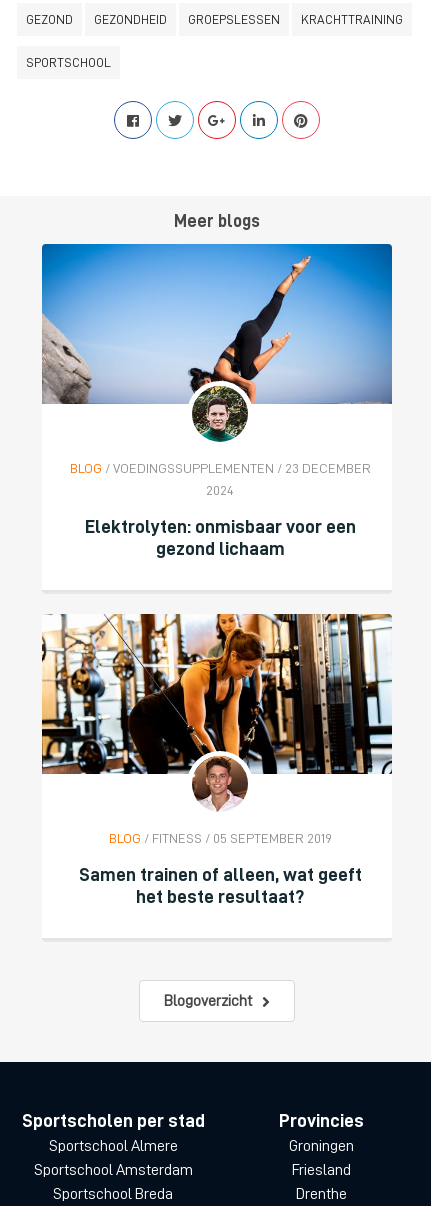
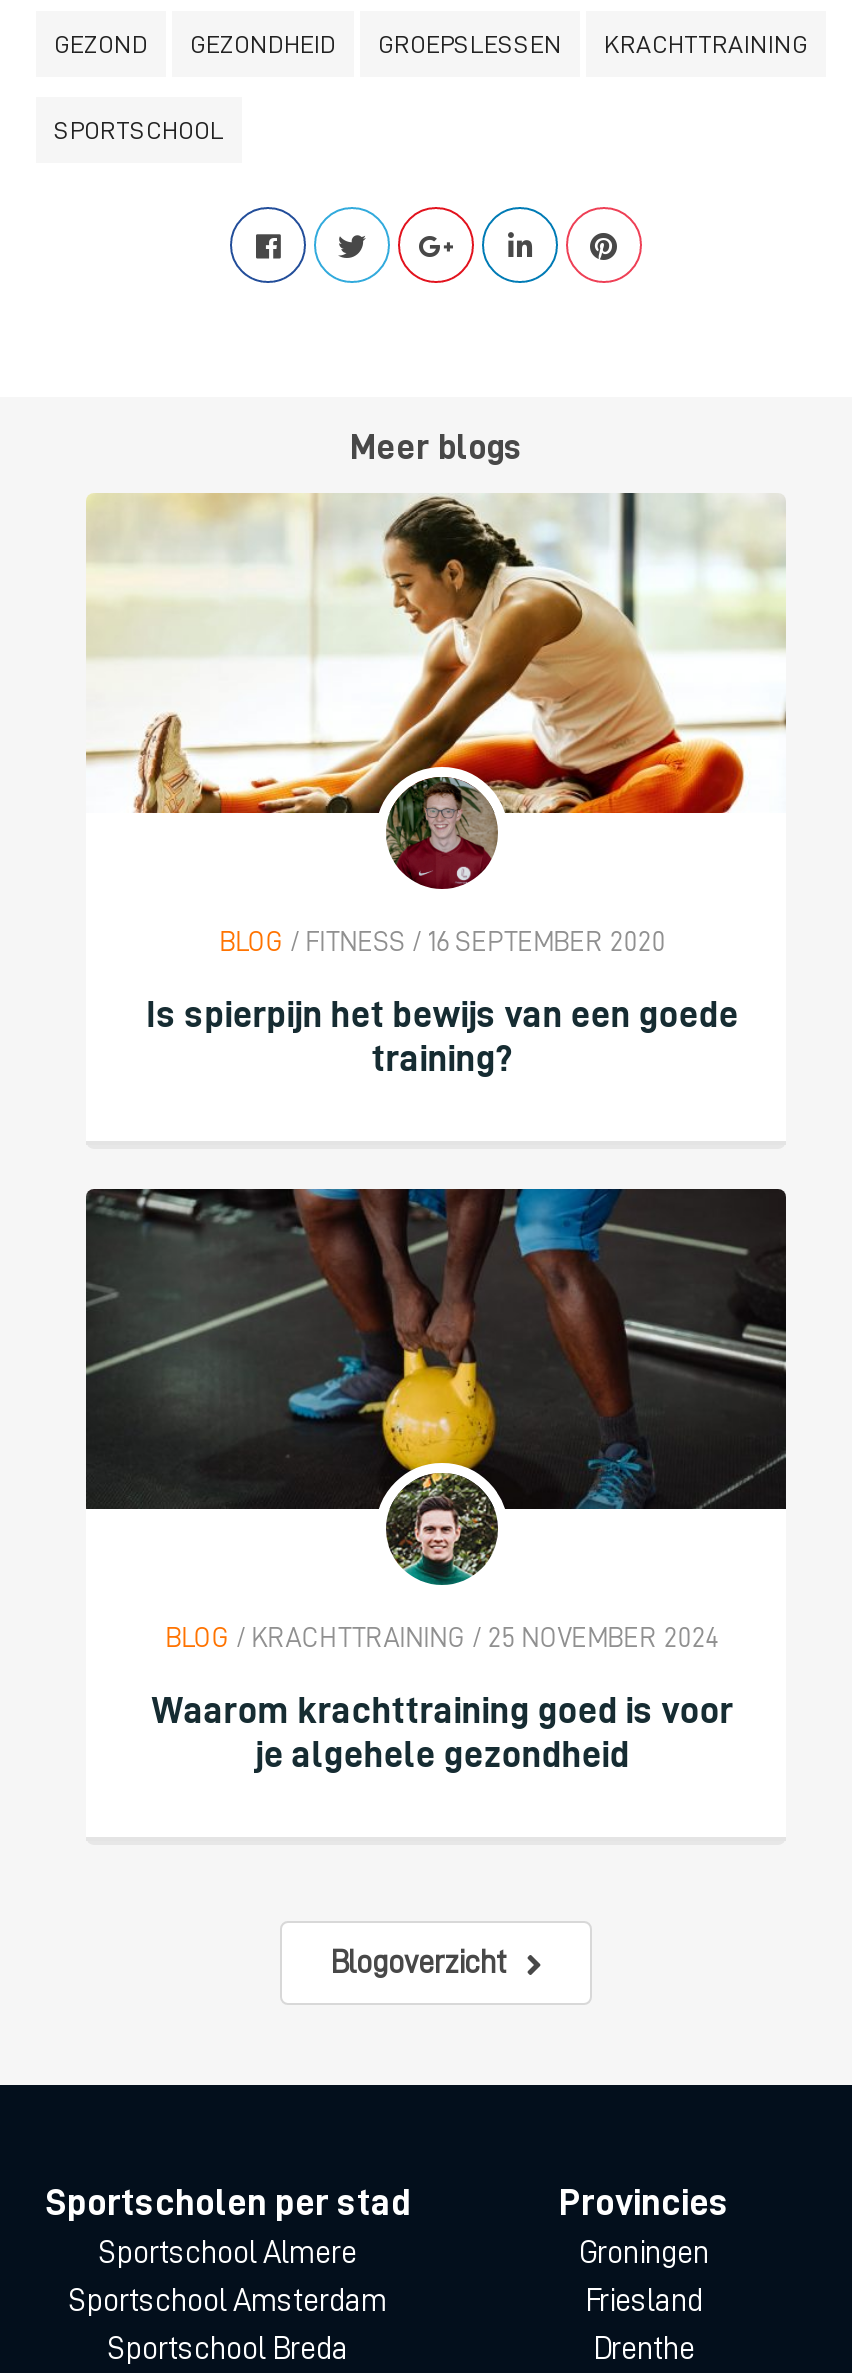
[41,243,393,558] [image] | BLOG / VOEDINGSSUPPLEMENTEN / 23 DECEMBER | 2024 | Elektrolyten: onmisbaar voor een | gezond lichaam -> [86,491,786,1077] [image] | BLOG / FITNESS / 16 SEPTEMBER 2020 | Is spierpijn het bewijs van een goede | training?
[41,613,392,906] [image] | BLOG / FITNESS / 05 SEPTEMBER 2019 | Samen trainen of alleen, wat geeft | het beste resultaat? -> [84,1187,788,1772] [image] | BLOG / KRACHTTRAINING / 25 NOVEMBER 2024 | Waarom krachttraining goed is voor | je algehele gezondheid

